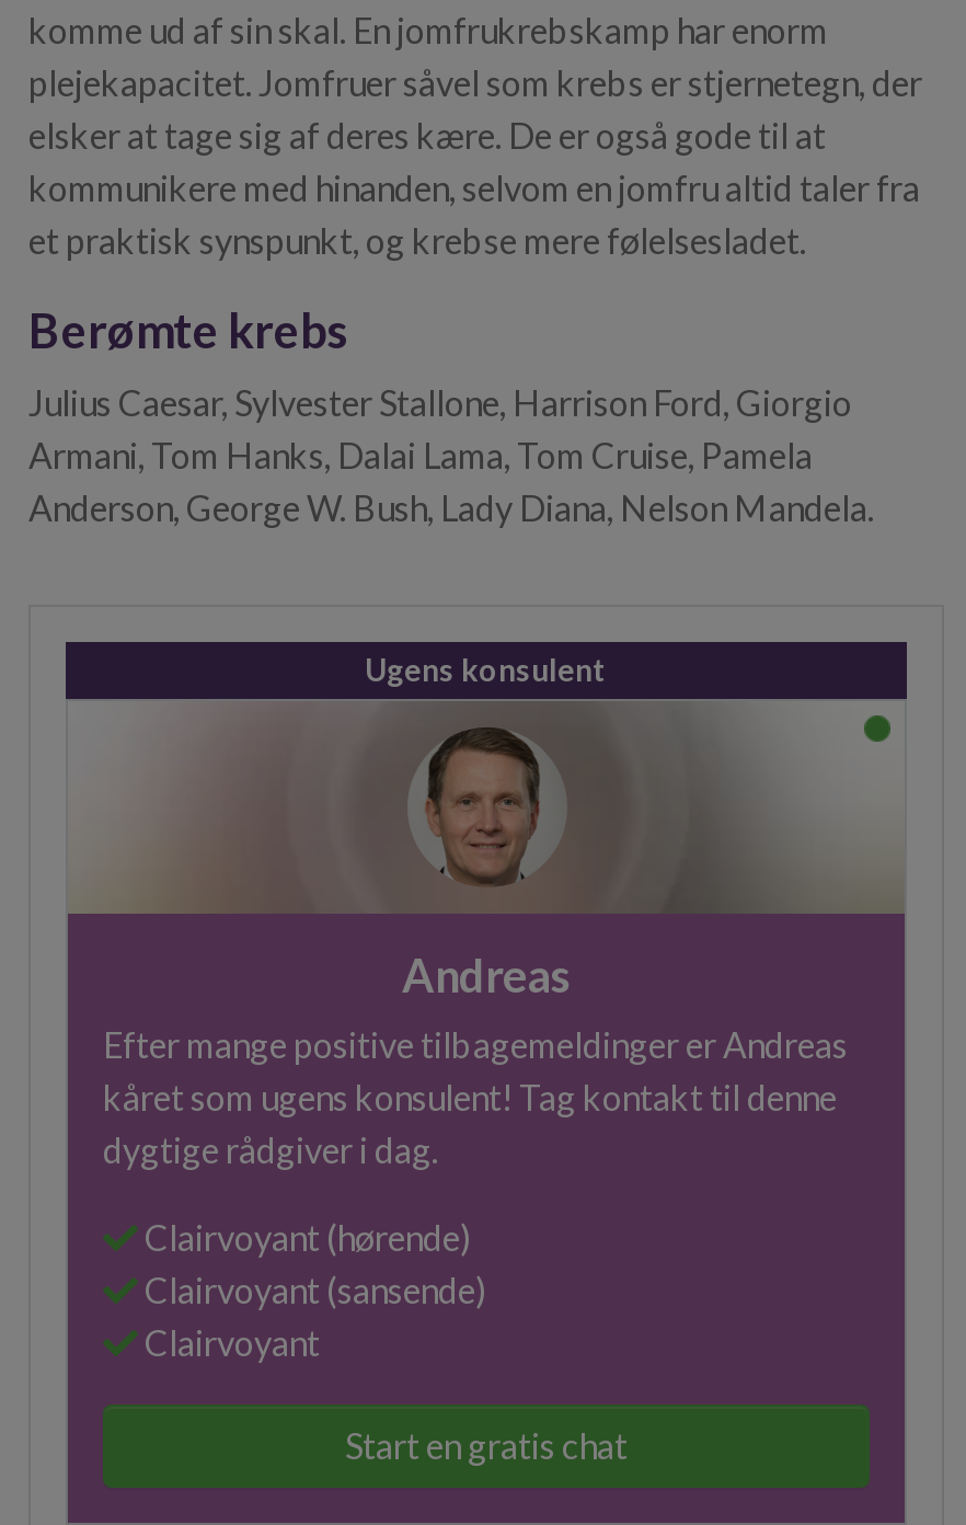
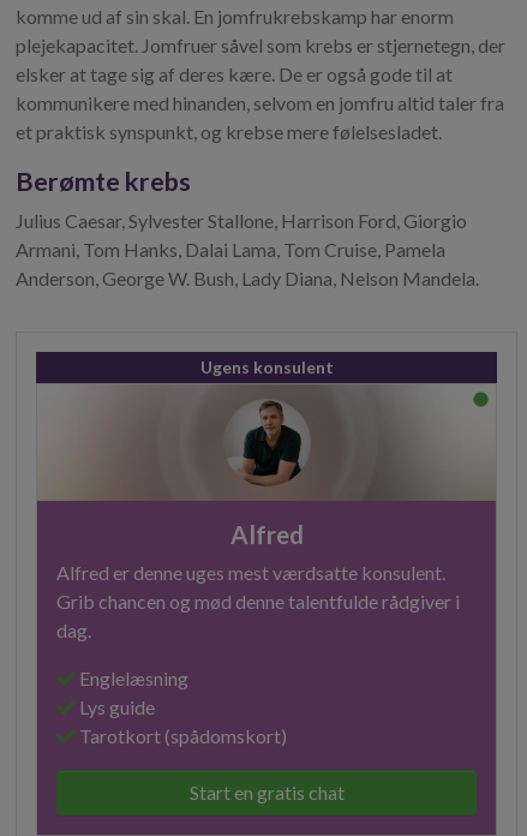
[103,725,848,1169] [image] | Andreas | Efter mange positive tilbagemeldinger er Andreas | kåret som ugens konsulent! Tag kontakt til denne | dygtige rådgiver i dag. -> [56,399,460,641] [image] | Alfred | Alfred er denne uges mest værdsatte konsulent. | Grib chancen og mød denne talentfulde rådgiver i | dag.
[138,1215,486,1362] Clairvoyant (hørende) | Clairvoyant (sansende) | Clairvoyant -> [76,666,287,747] Englelæsning | Lys guide | Tarotkort (spådomskort)

